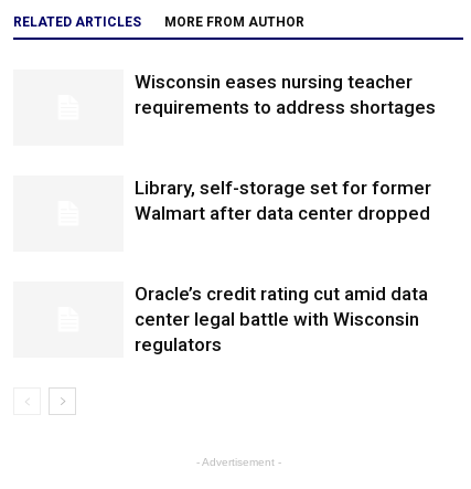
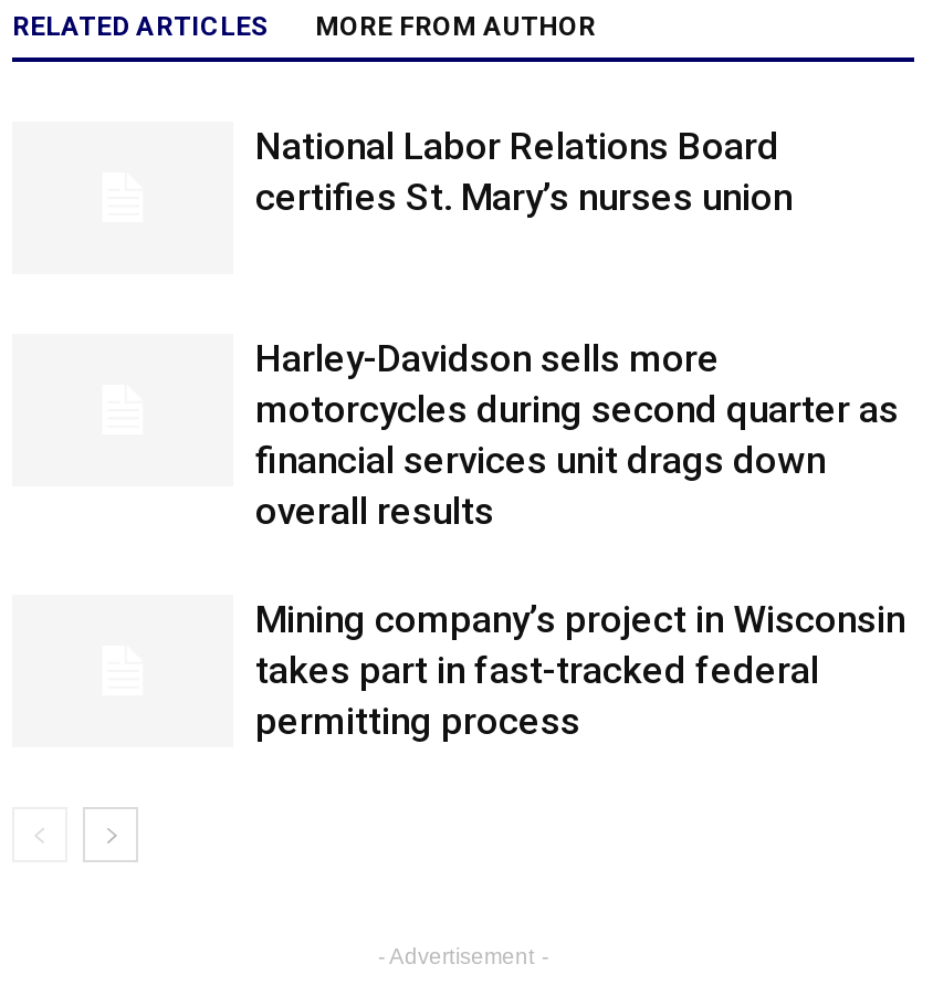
[135,71,436,118] Wisconsin eases nursing teacher | requirements to address shortages -> [255,124,793,219] National Labor Relations Board | certifies St. Mary’s nurses union
[135,177,431,224] Library, self-storage set for former | Walmart after data center dropped -> [255,336,899,533] Harley-Davidson sells more | motorcycles during second quarter as | financial services unit drags down | overall results
[135,283,428,355] Oracle’s credit rating cut amid data | center legal battle with Wisconsin | regulators -> [255,597,905,743] Mining company’s project in Wisconsin | takes part in fast-tracked federal | permitting process

